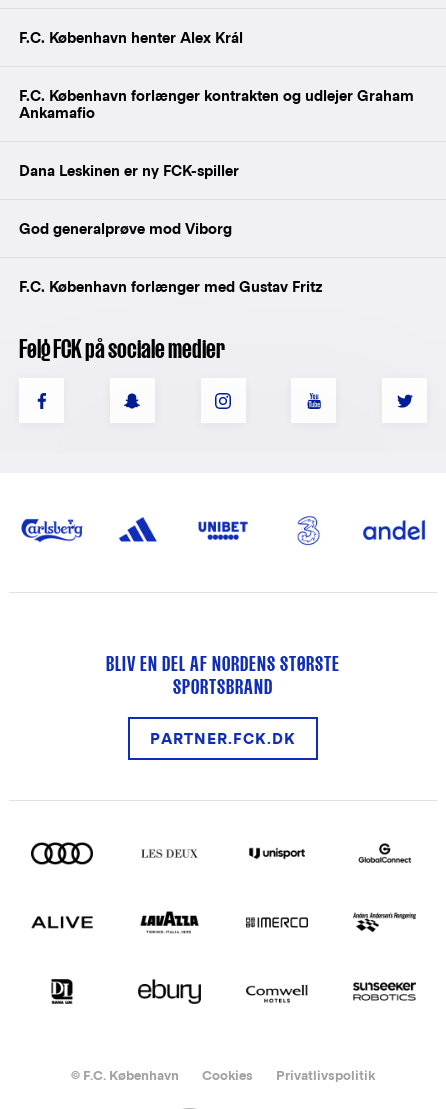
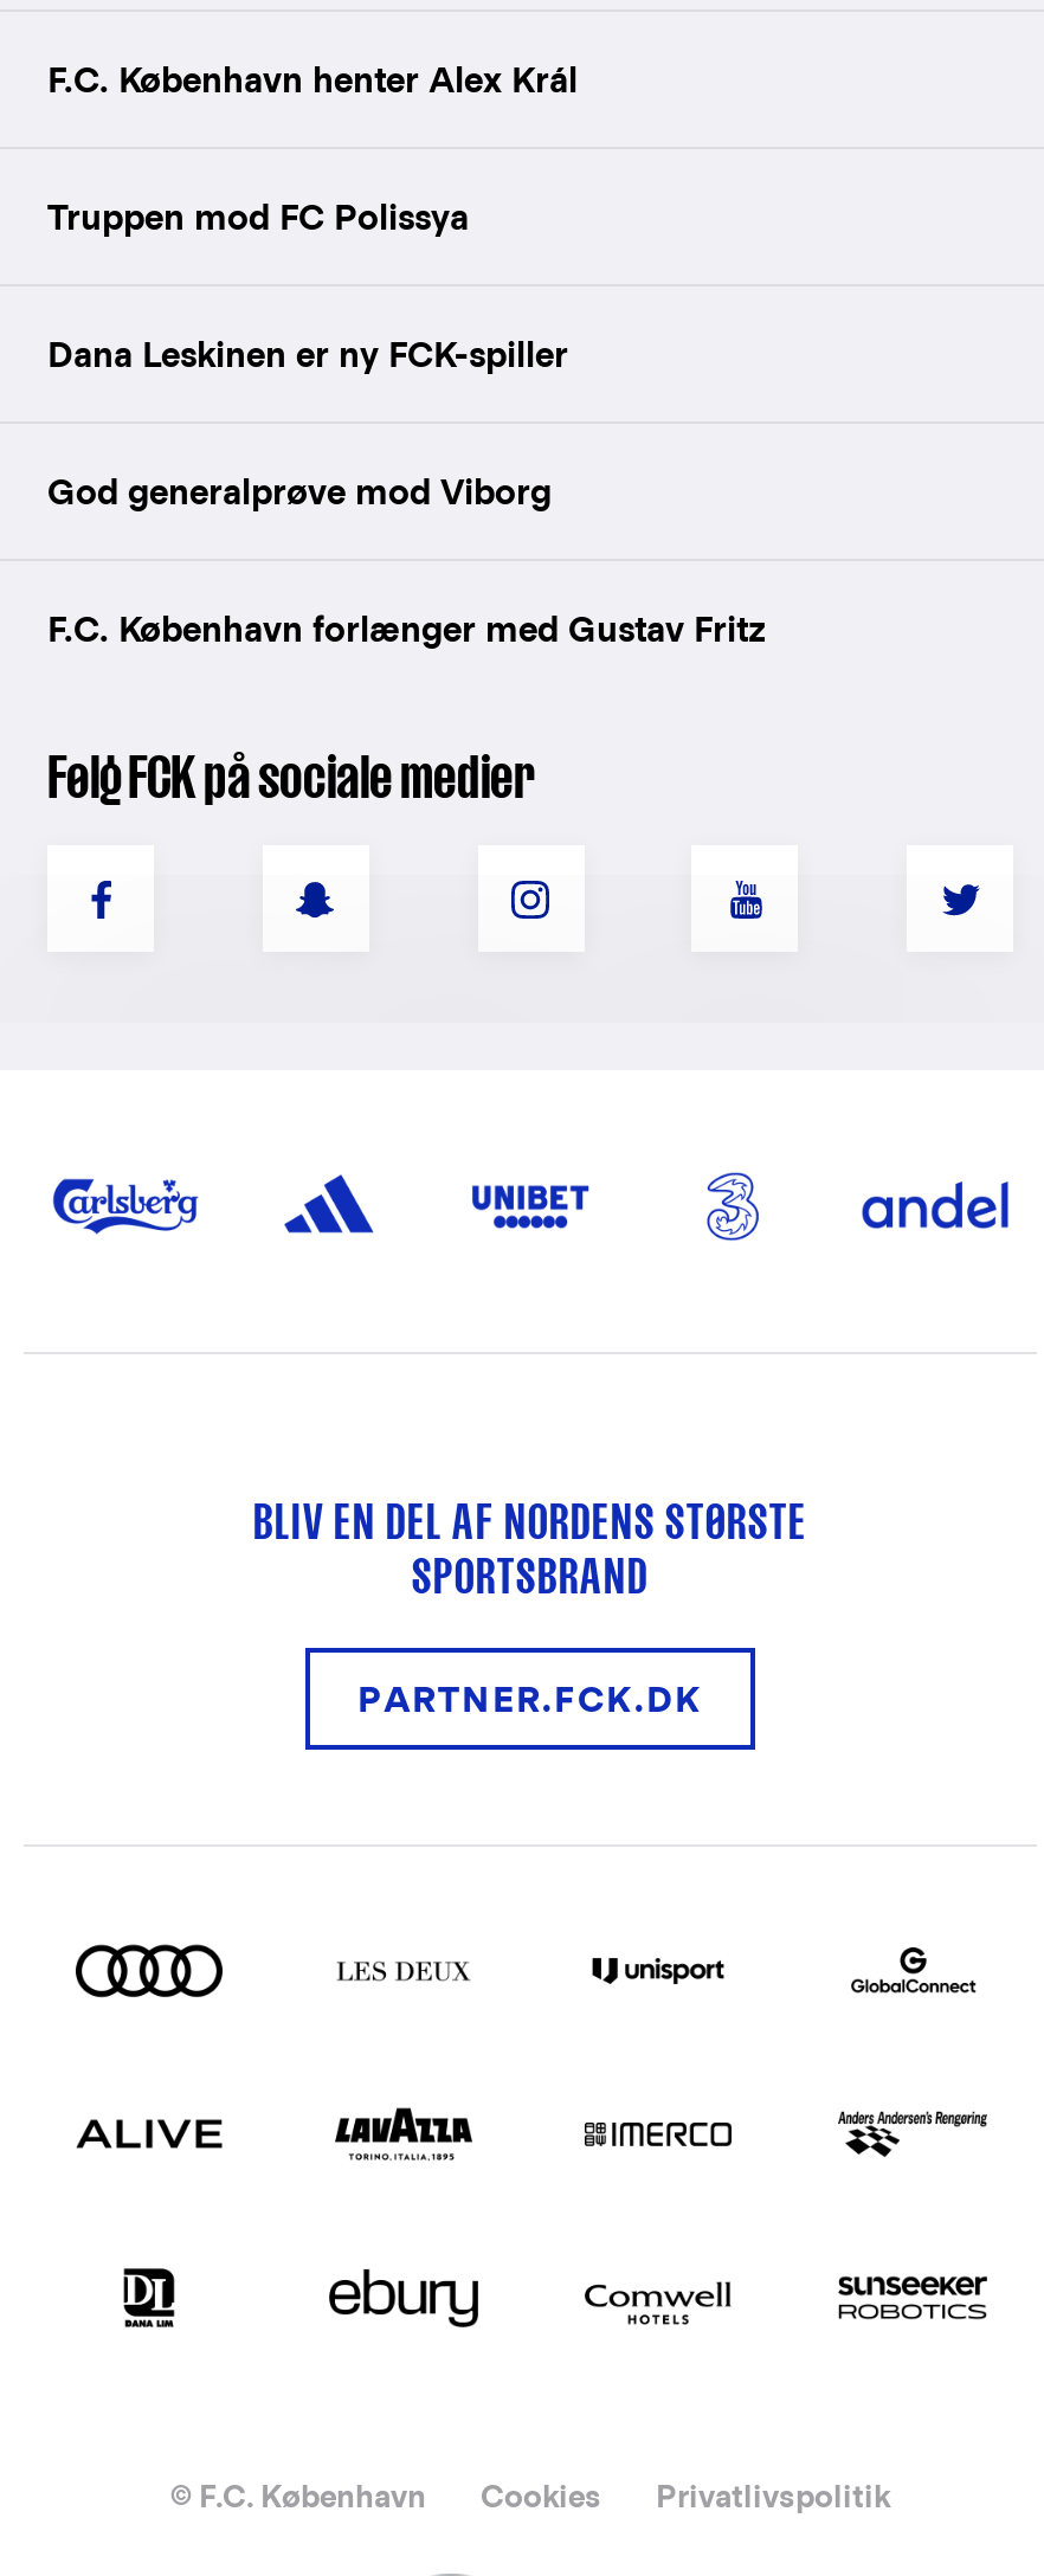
[19,87,414,121] F.C. København forlænger kontrakten og udlejer Graham | Ankamafio -> [47,197,469,237] Truppen mod FC Polissya

